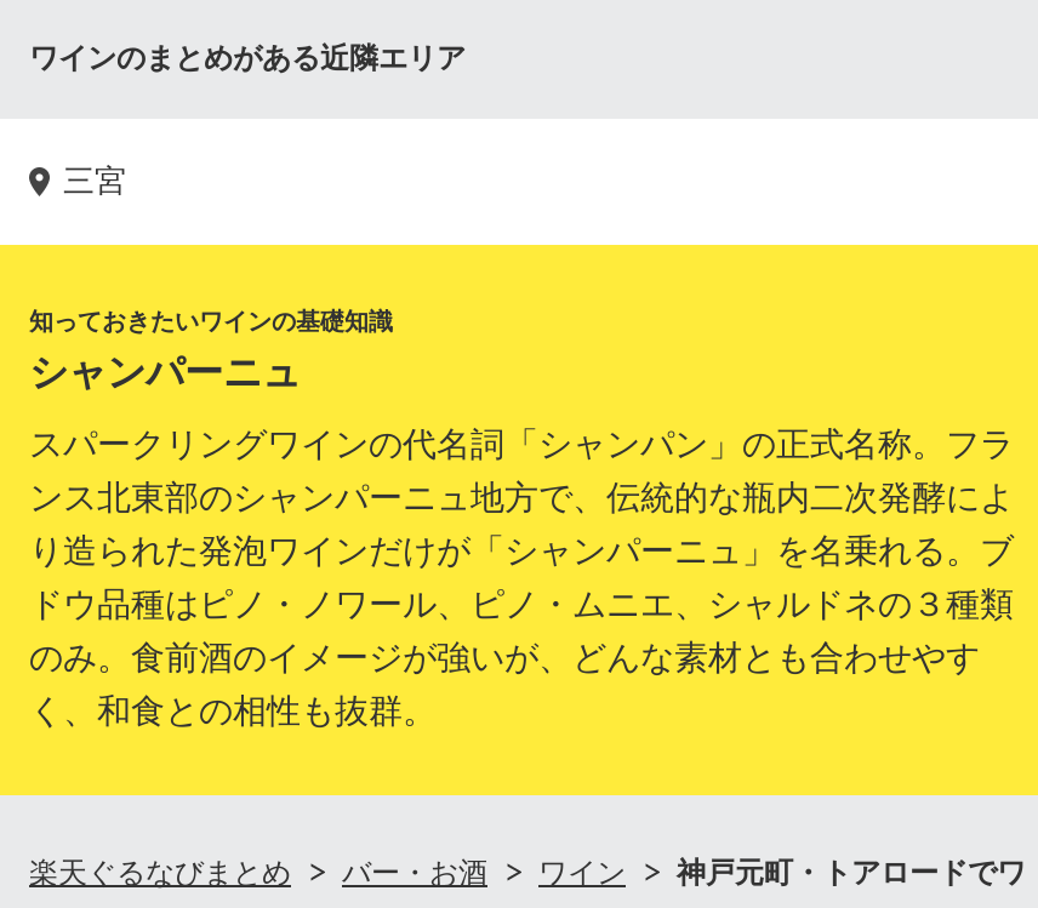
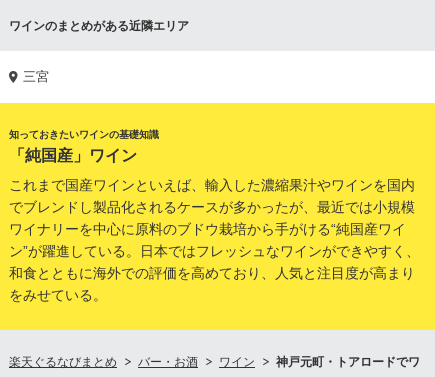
[29,352,301,393] シャンパーニュ -> [9,147,137,164] 「純国産」ワイン
[29,424,1014,730] スパークリングワインの代名詞「シャンパン」の正式名称。フラ | ンス北東部のシャンパーニュ地方で、伝統的な瓶内二次発酵によ | り造られた発泡ワインだけが「シャンパーニュ」を名乗れる。ブ | ドウ品種はピノ・ノワール、ピノ・ムニエ、シャルドネの３種類 | のみ。食前酒のイメージが強いが、どんな素材とも合わせやす | く、和食との相性も抜群。 -> [9,177,420,303] これまで国産ワインといえば、輸入した濃縮果汁やワインを国内 | でブレンドし製品化されるケースが多かったが、最近では小規模 | ワイナリーを中心に原料のブドウ栽培から手がける“純国産ワイ | ン”が躍進している。日本ではフレッシュなワインができやすく、 | 和食とともに海外での評価を高めており、人気と注目度が高まり | をみせている。

